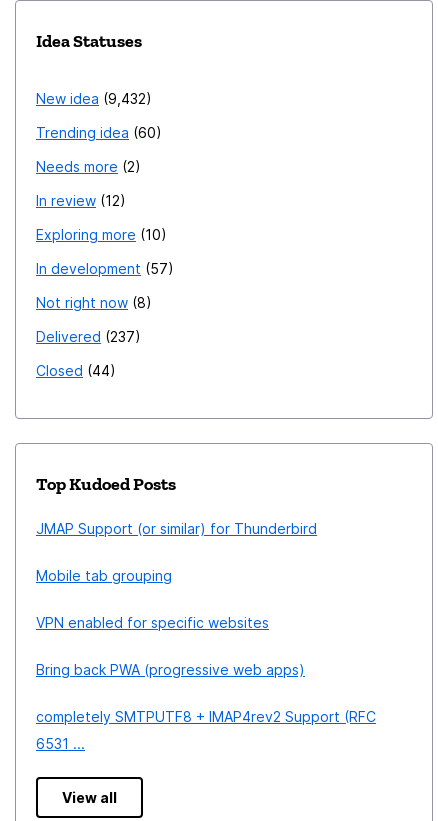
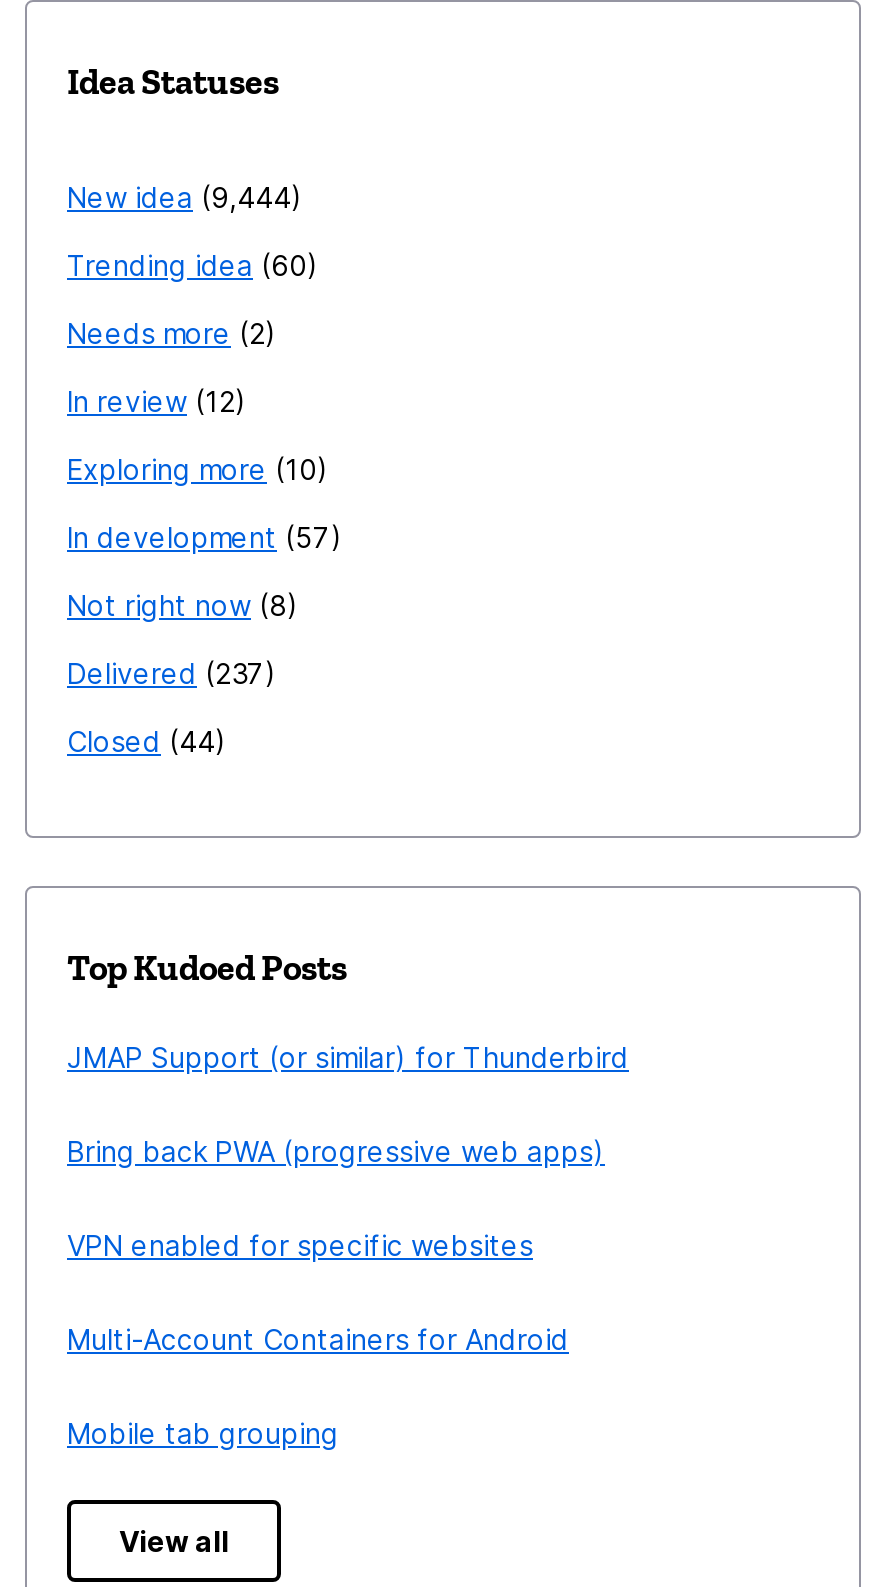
[36,90,146,107] New idea 9,432 -> [67,180,291,214] New idea 9,444
none -> [67,1322,569,1356] Multi-Account Containers for Android
moved [36,567,172,584] -> [67,1416,339,1450]: Mobile tab grouping
moved [36,614,305,678] -> [67,1134,605,1262]: VPN enabled for specific websites | Bring back PWA (progressive web apps)
[36,708,376,752] completely SMTPUTF8 + IMAP4rev2 Support (RFC | 6531 ... -> none

